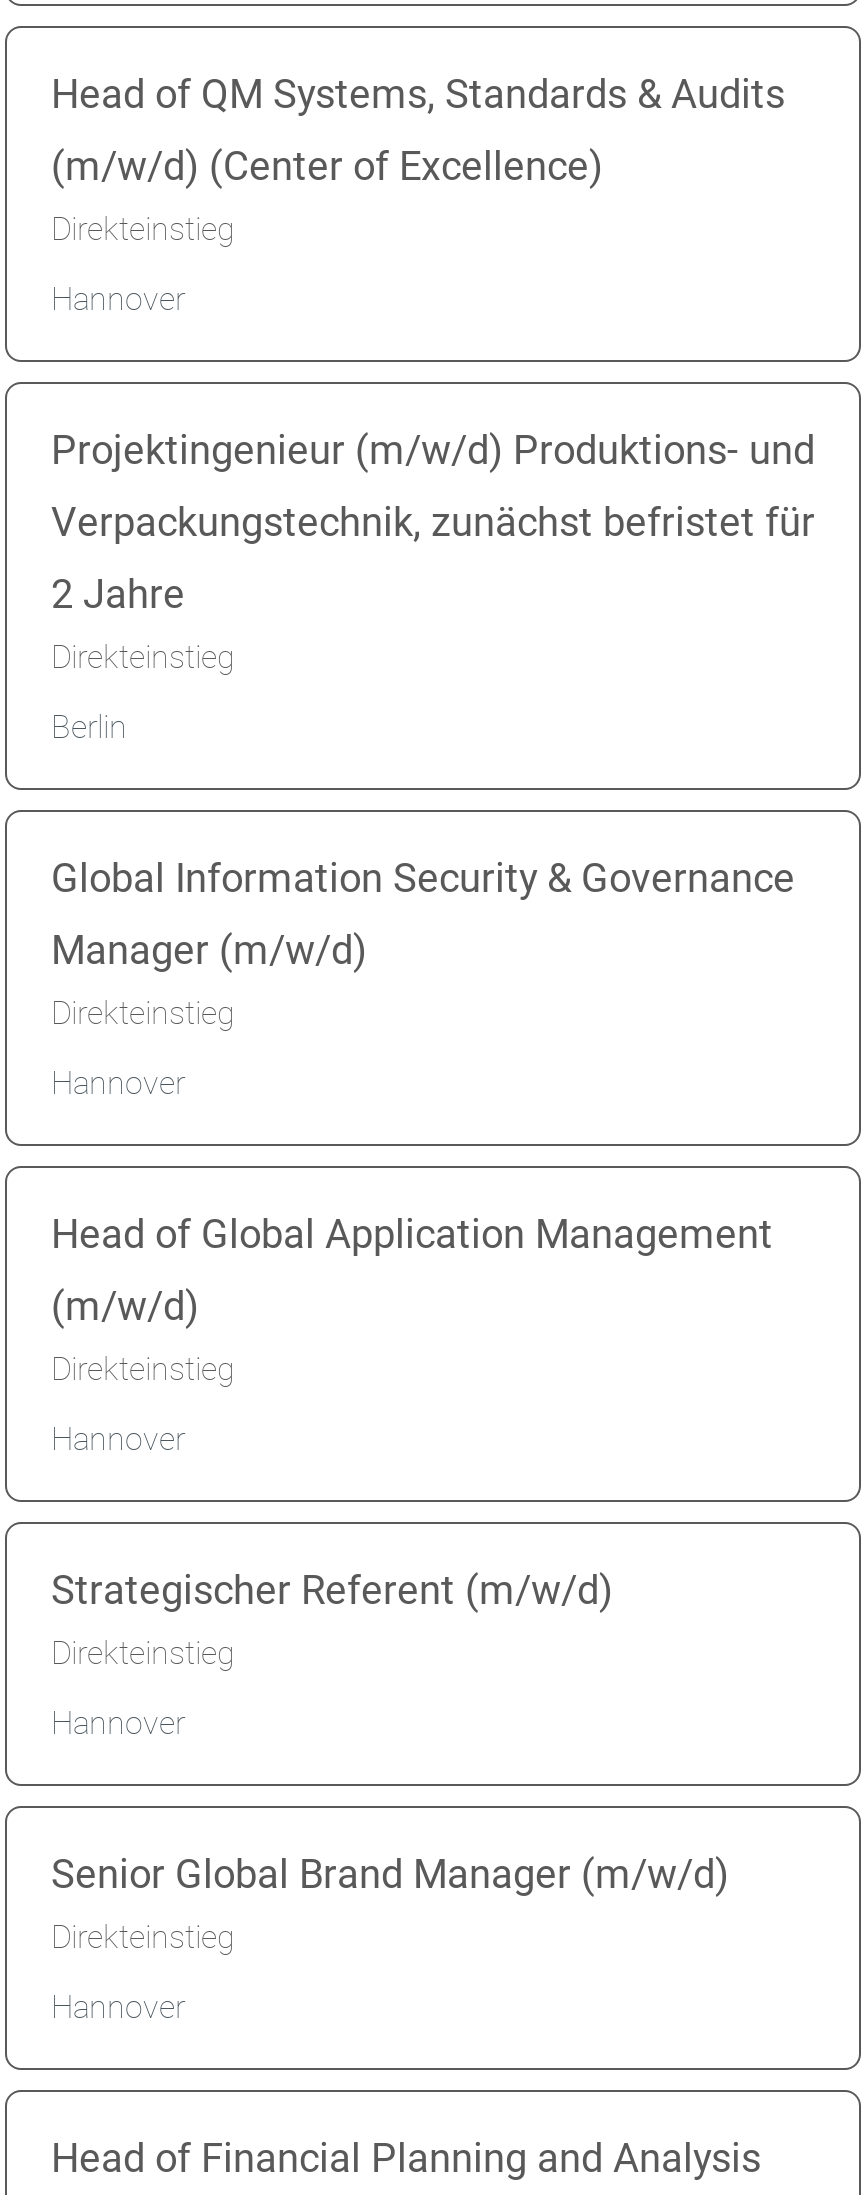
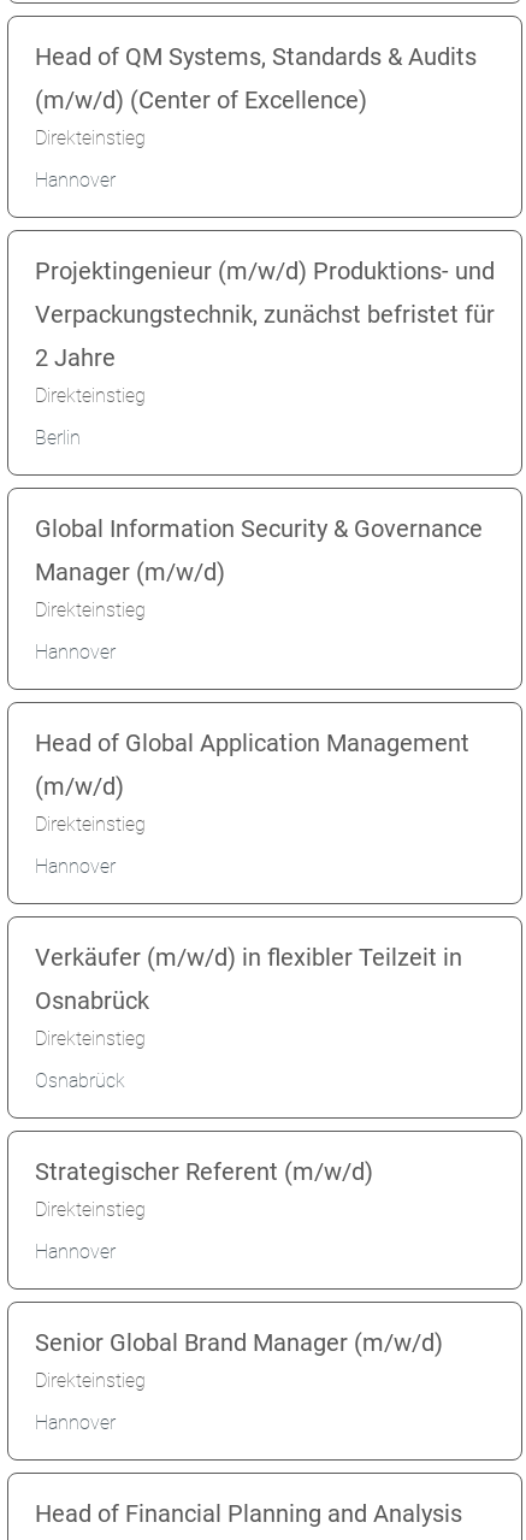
none -> [35,943,462,1093] Verkäufer (m/w/d) in flexibler Teilzeit in | Osnabrück | Direkteinstieg | Osnabrück

